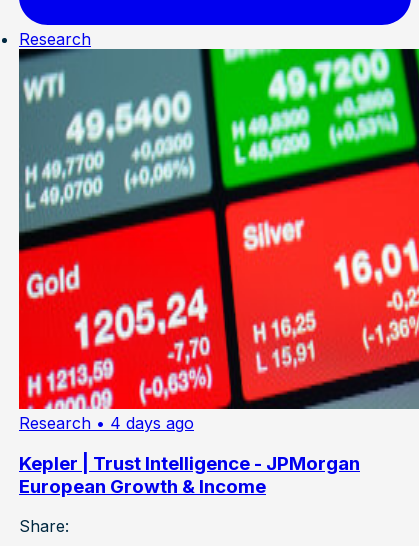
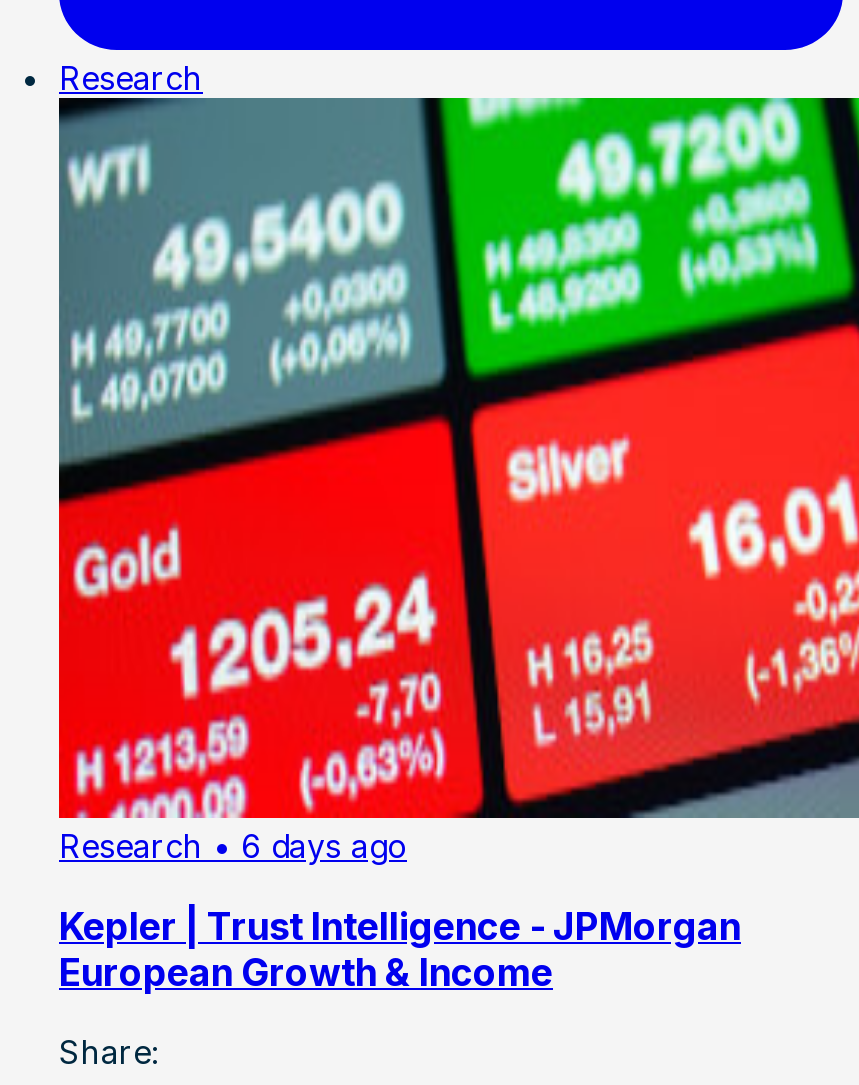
[19,413,194,433] Research • 4 days ago -> [59,826,407,866] Research • 6 days ago

